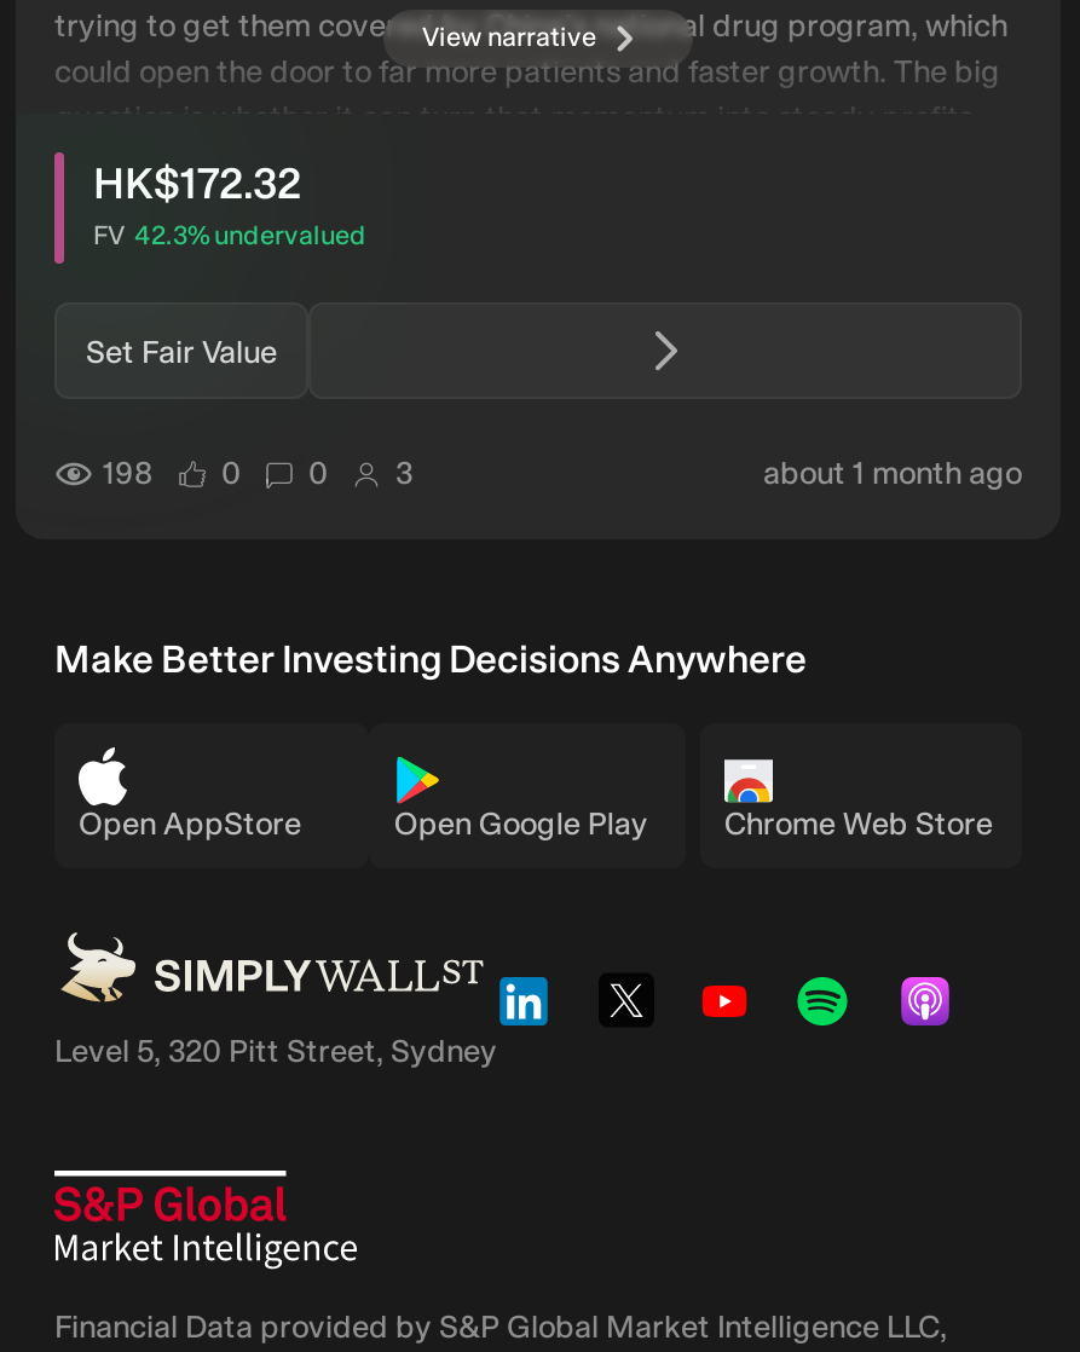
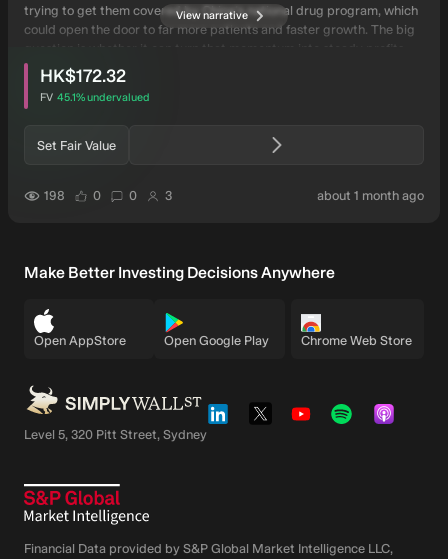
[93,220,366,252] FV 42.3% undervalued -> [40,91,150,104] FV 45.1% undervalued

